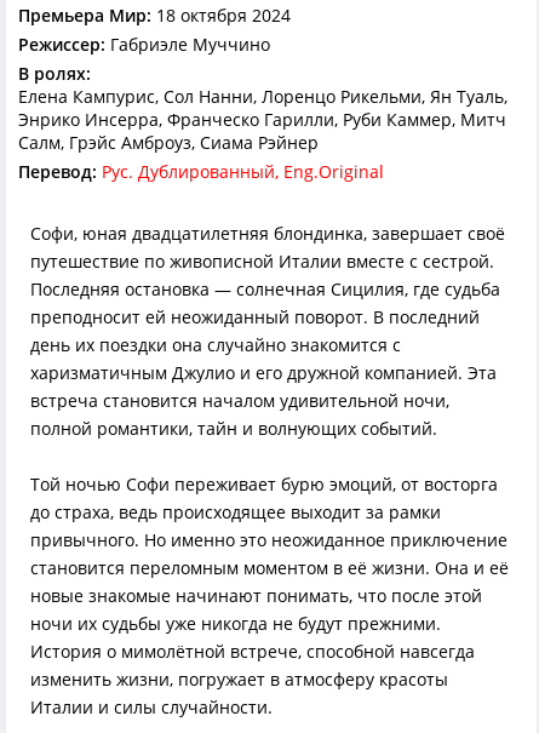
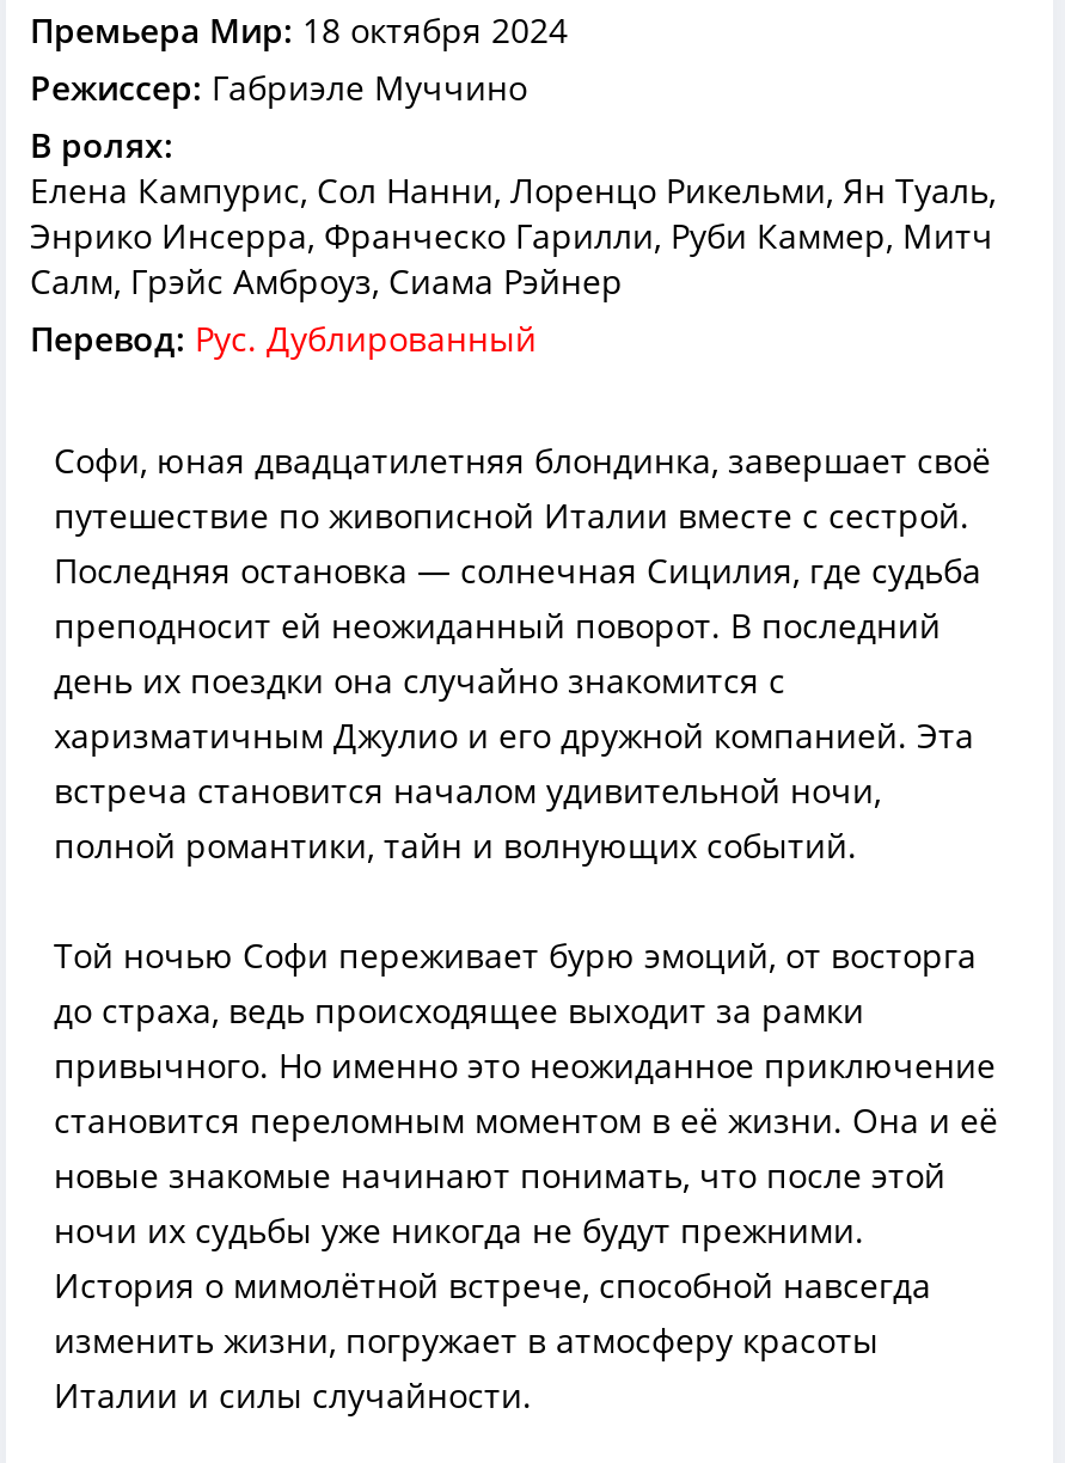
[18,160,384,183] Перевод: Рус. Дублированный, Eng.Original -> [30,316,537,361] Перевод: Рус. Дублированный

